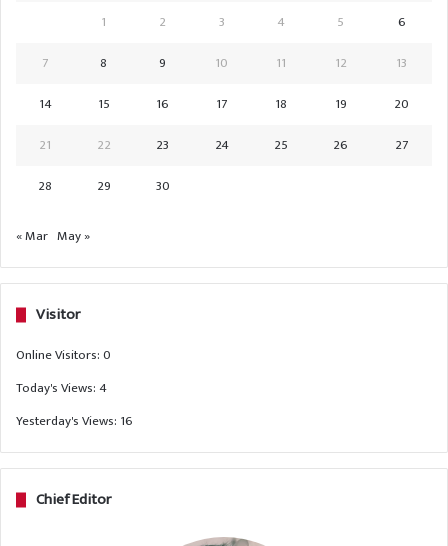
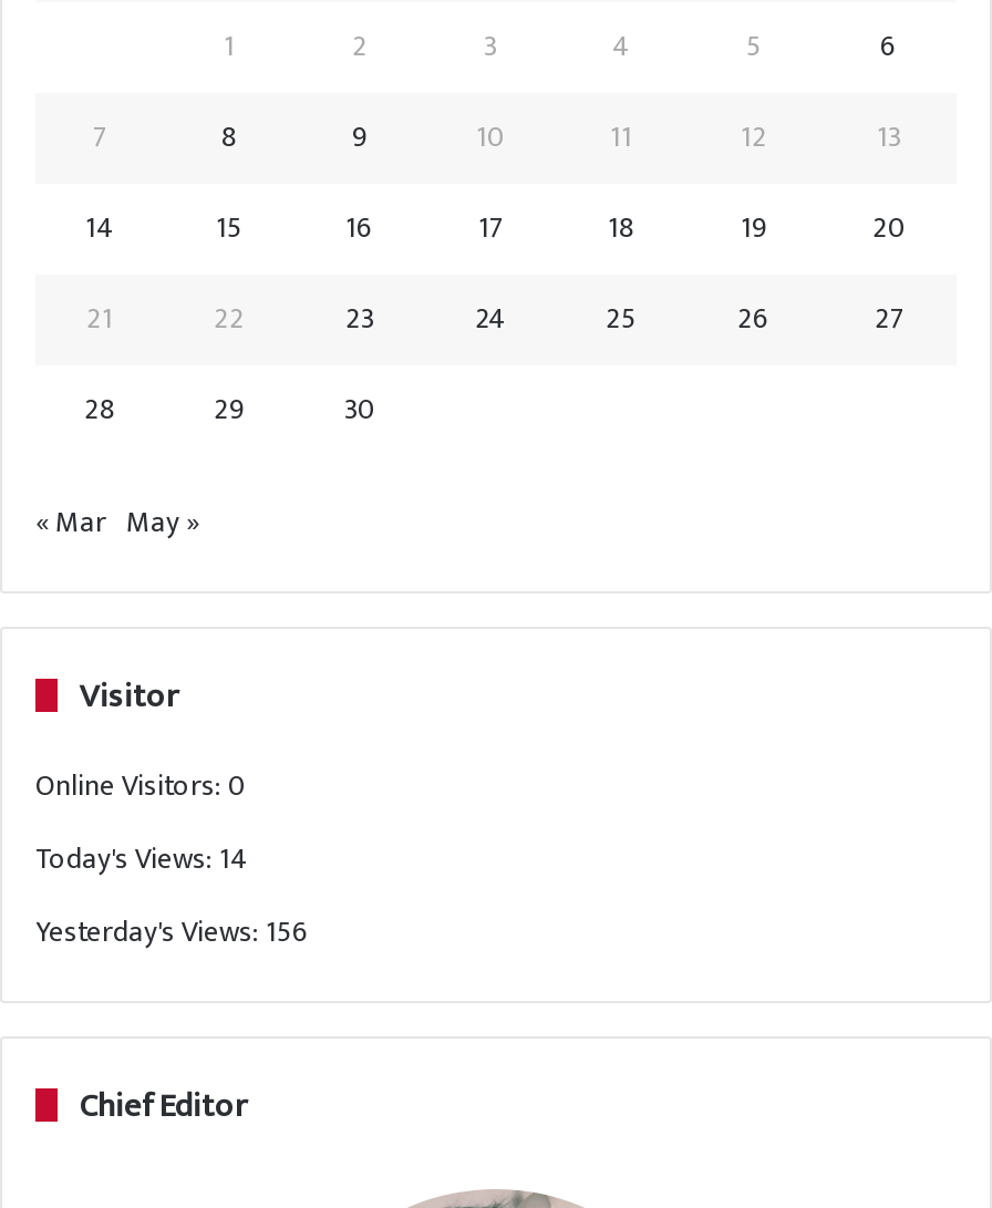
[16,377,107,399] Today's Views: 4 -> [35,834,248,883] Today's Views: 14
[16,410,133,432] Yesterday's Views: 16 -> [35,907,310,956] Yesterday's Views: 156

